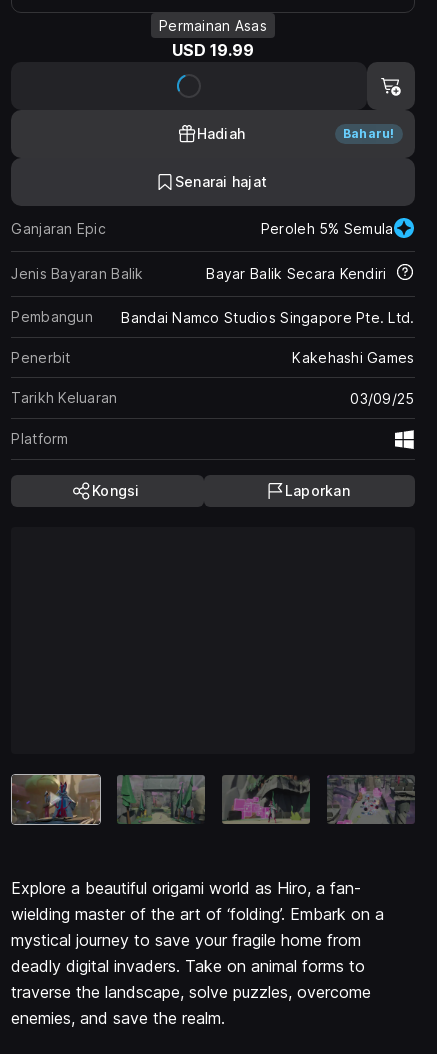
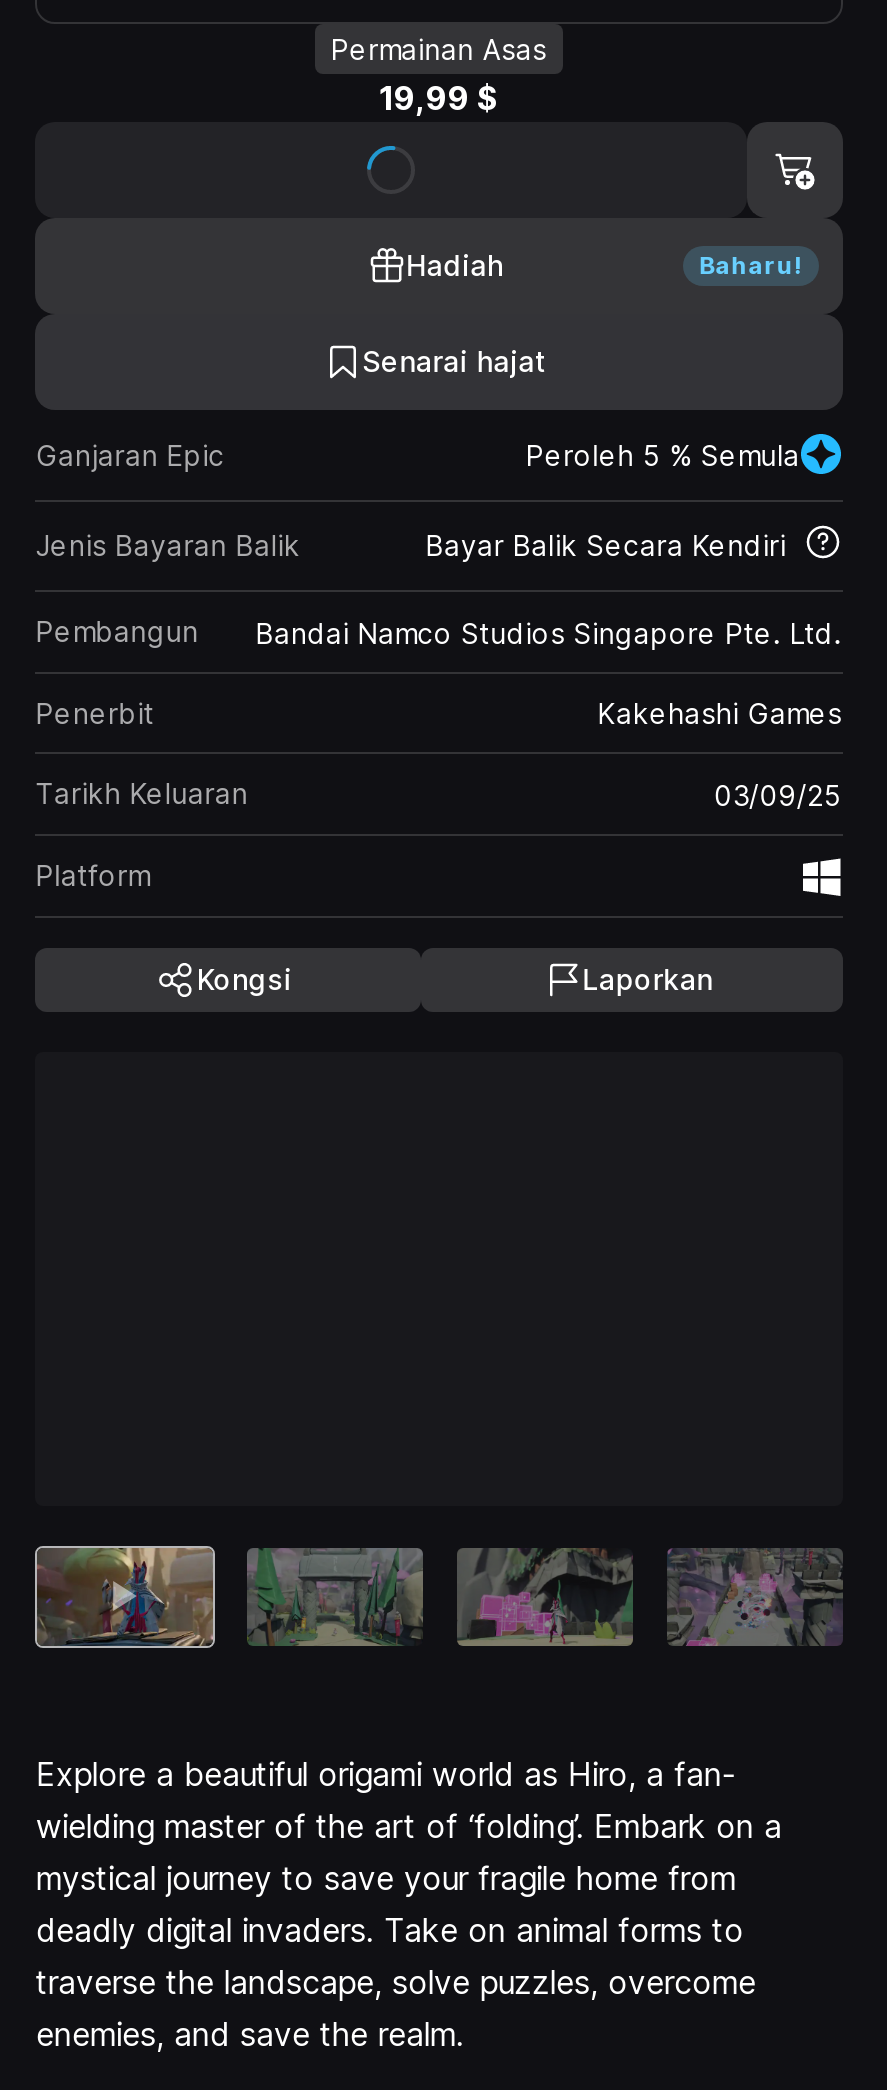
[172,40,254,60] USD 19.99 -> [379,78,499,118] 19,99 $
[261,220,394,237] Peroleh 5% Semula -> [526,438,800,472] Peroleh 5 % Semula

